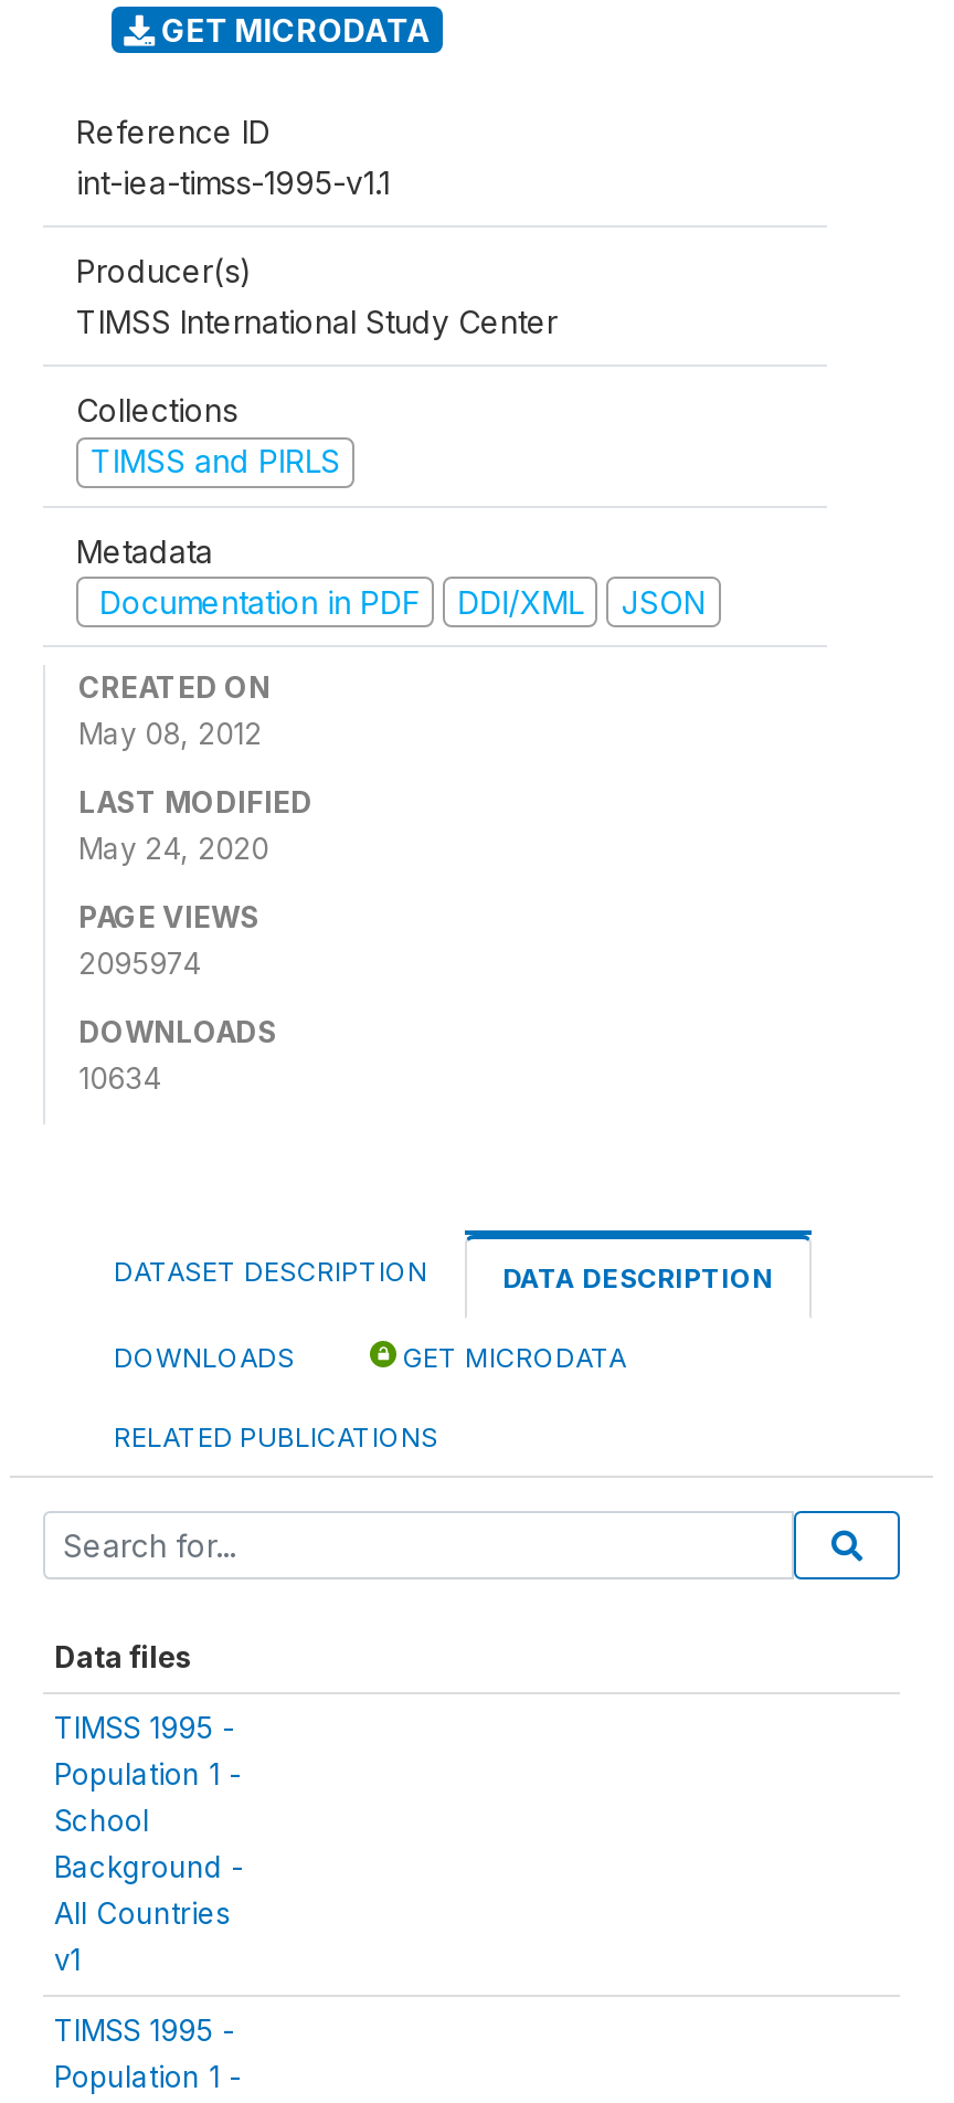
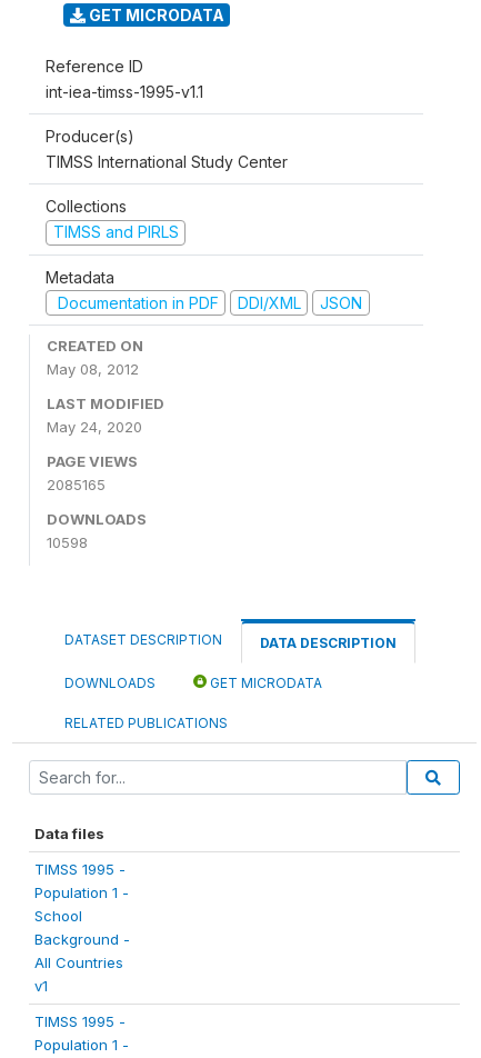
[78,945,200,981] 2095974 -> [47,476,106,493] 2085165
[78,1060,160,1096] 10634 -> [47,533,88,551] 10598

